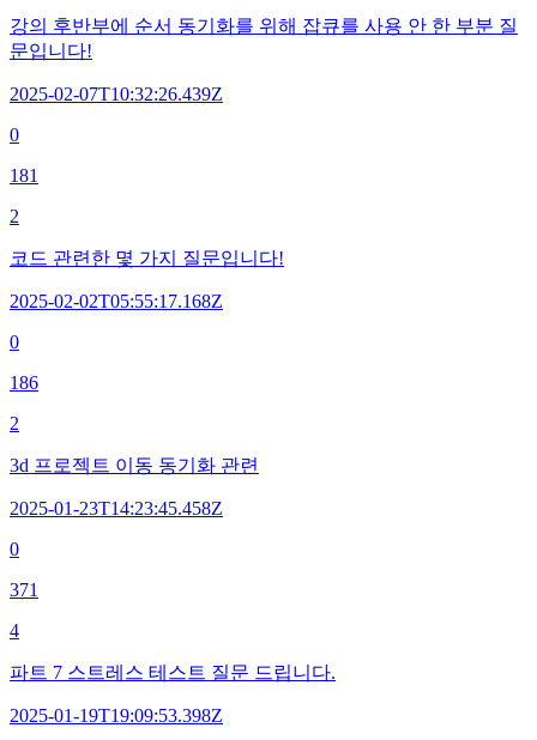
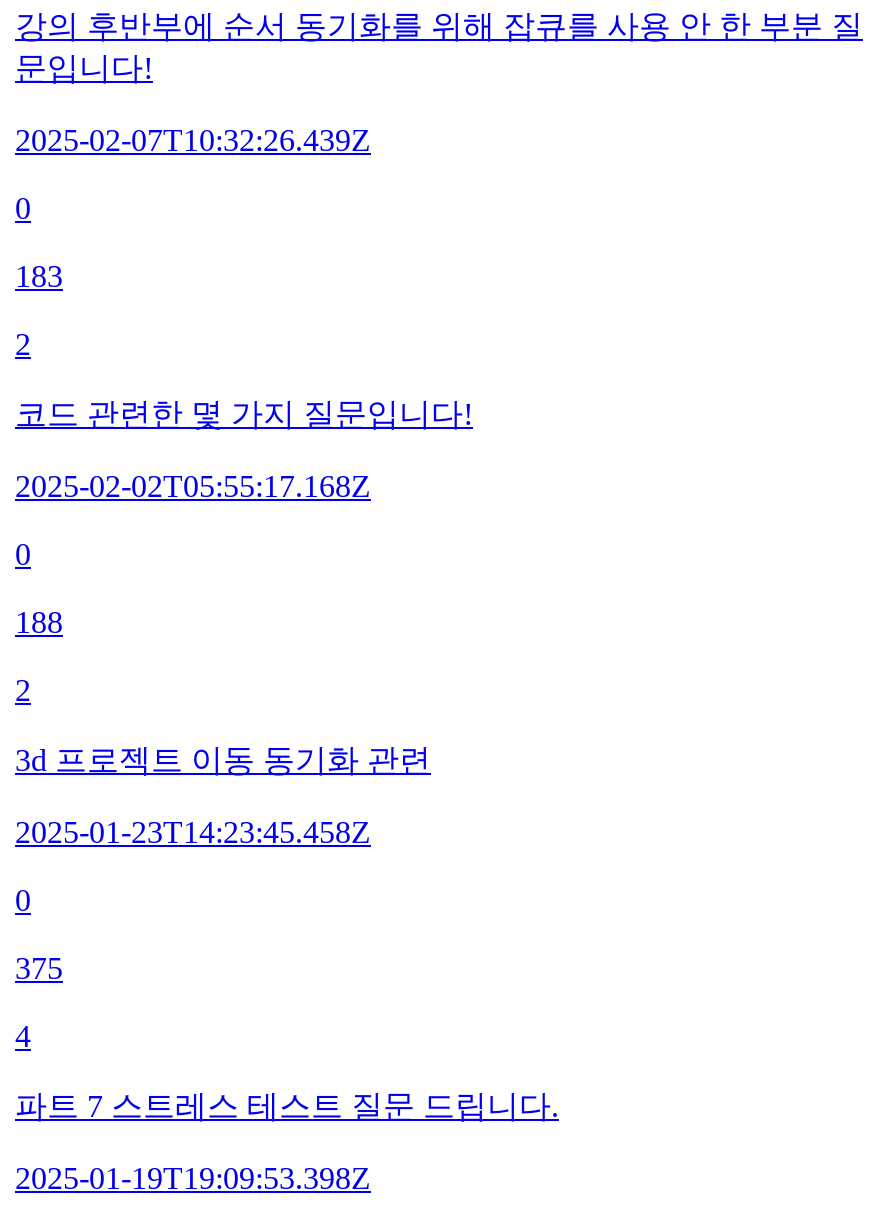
[10,165,38,185] 181 -> [15,259,63,293] 183
[10,372,38,393] 186 -> [15,605,63,639] 188
[10,579,38,600] 371 -> [15,951,63,985] 375

